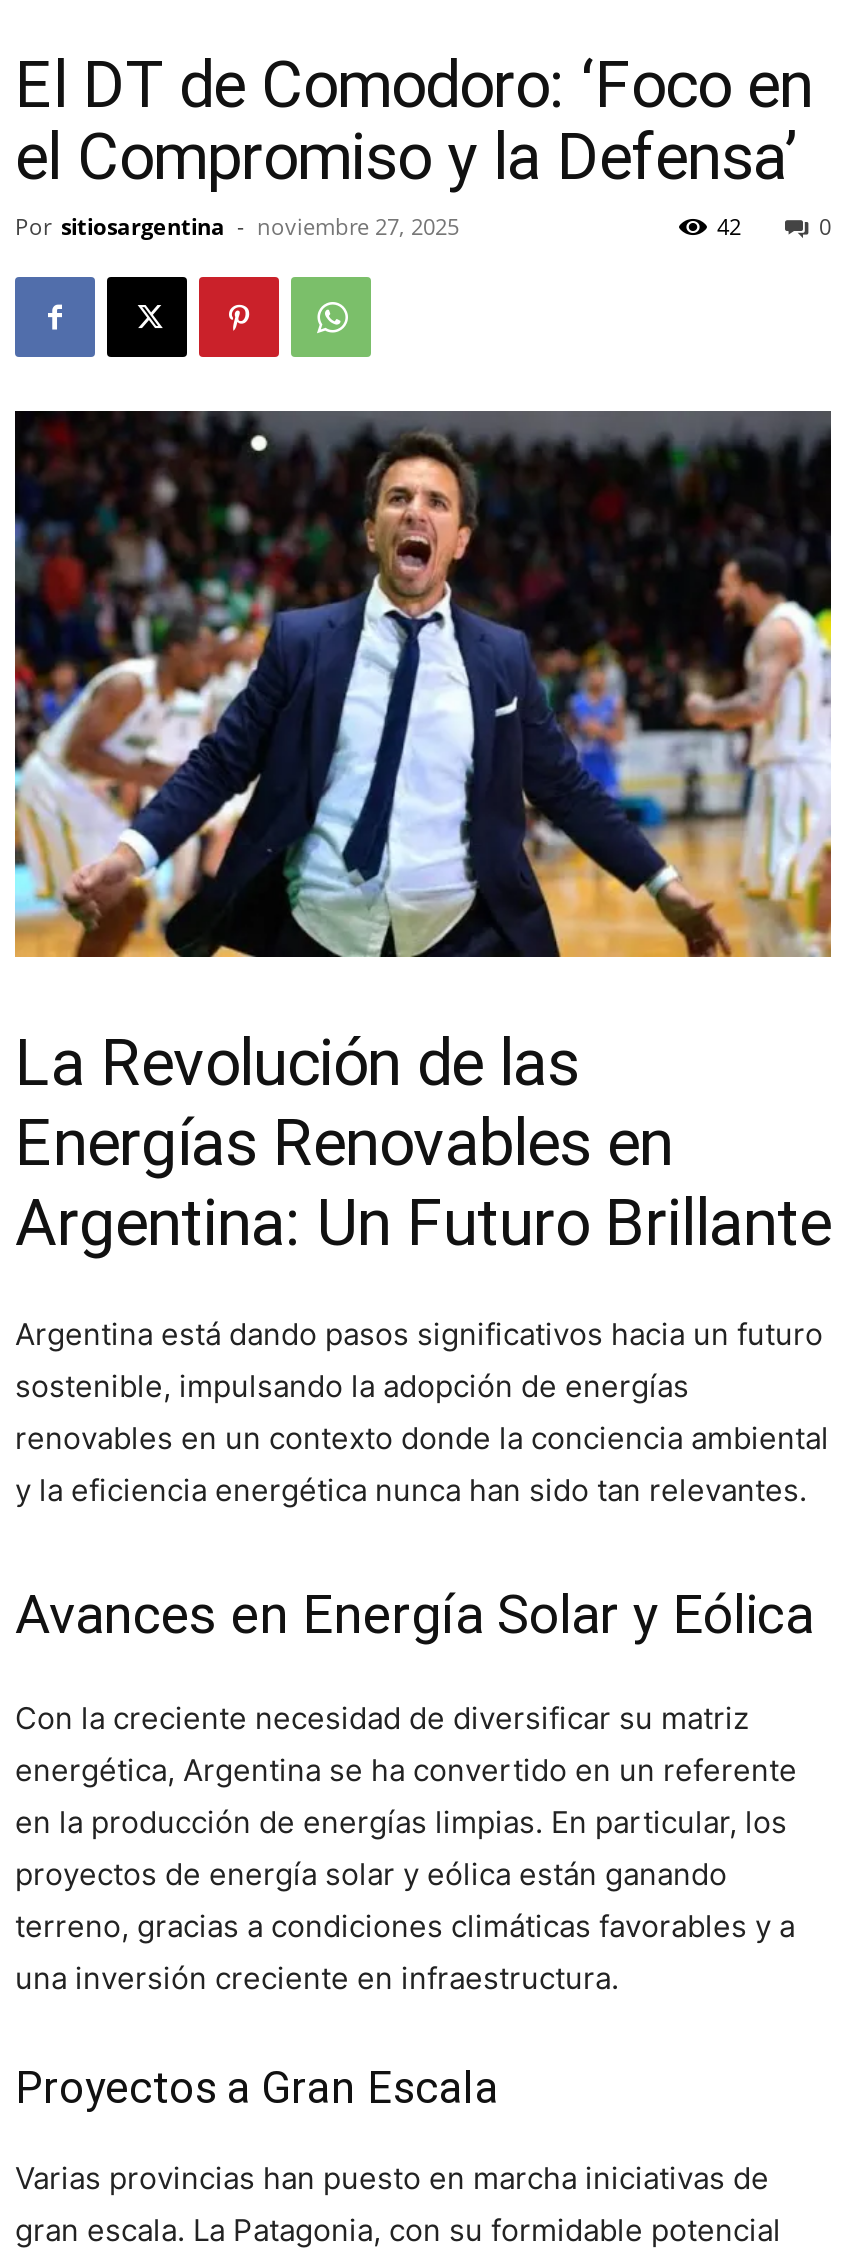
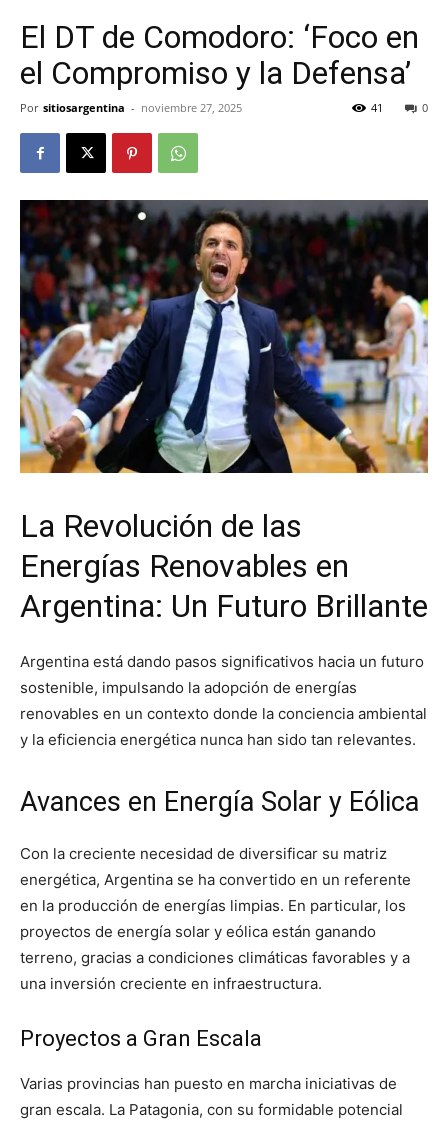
[717,212,741,242] 42 -> [371,100,383,115] 41

